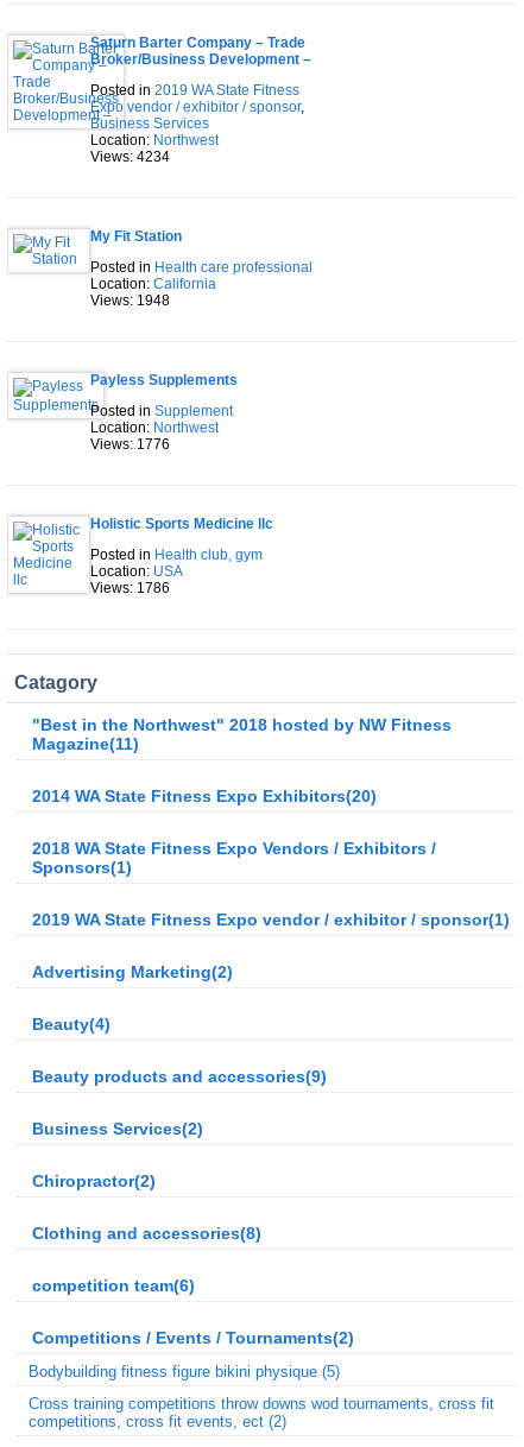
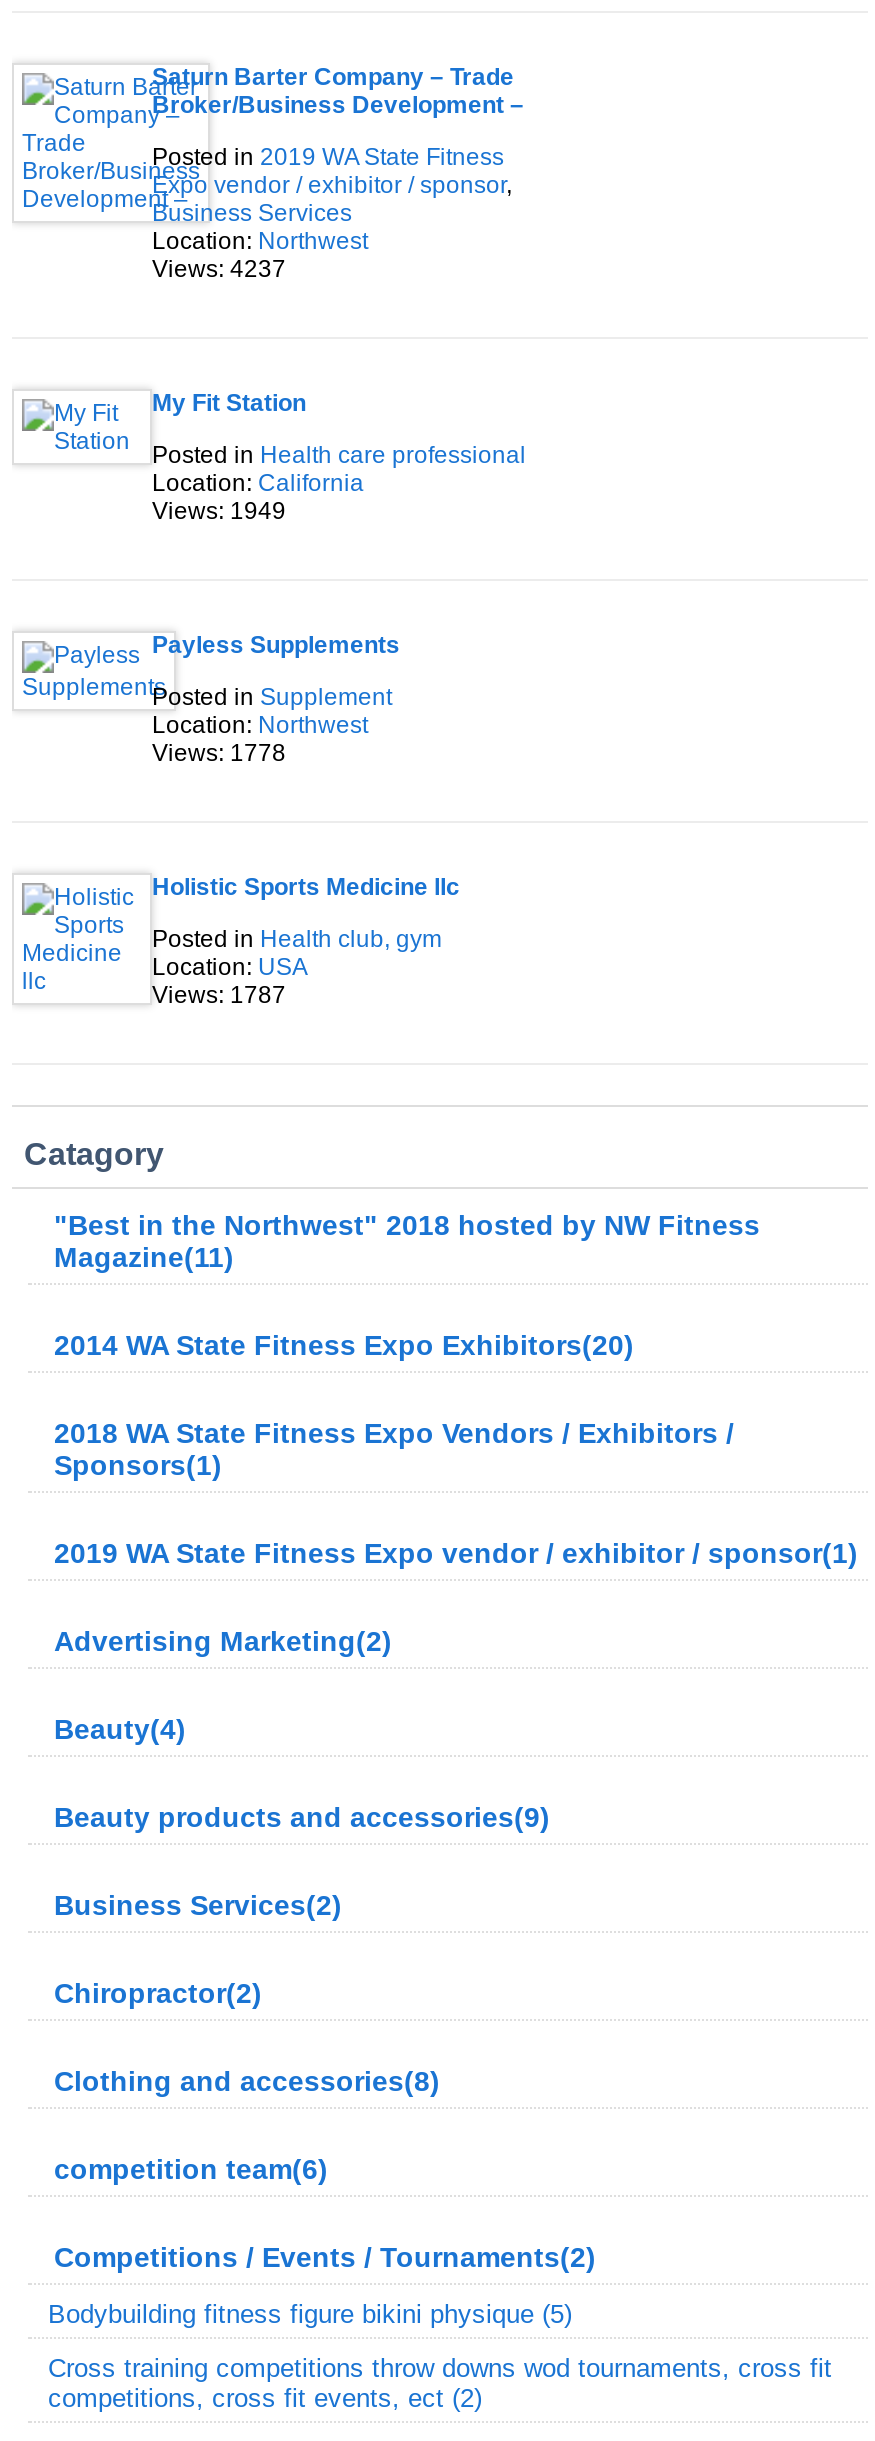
[90,149,170,165] Views: 4234 -> [152,255,286,283] Views: 4237
[90,292,170,309] Views: 1948 -> [152,497,286,525] Views: 1949
[90,436,170,453] Views: 1776 -> [152,739,286,767] Views: 1778
[90,580,170,596] Views: 1786 -> [152,981,286,1009] Views: 1787

